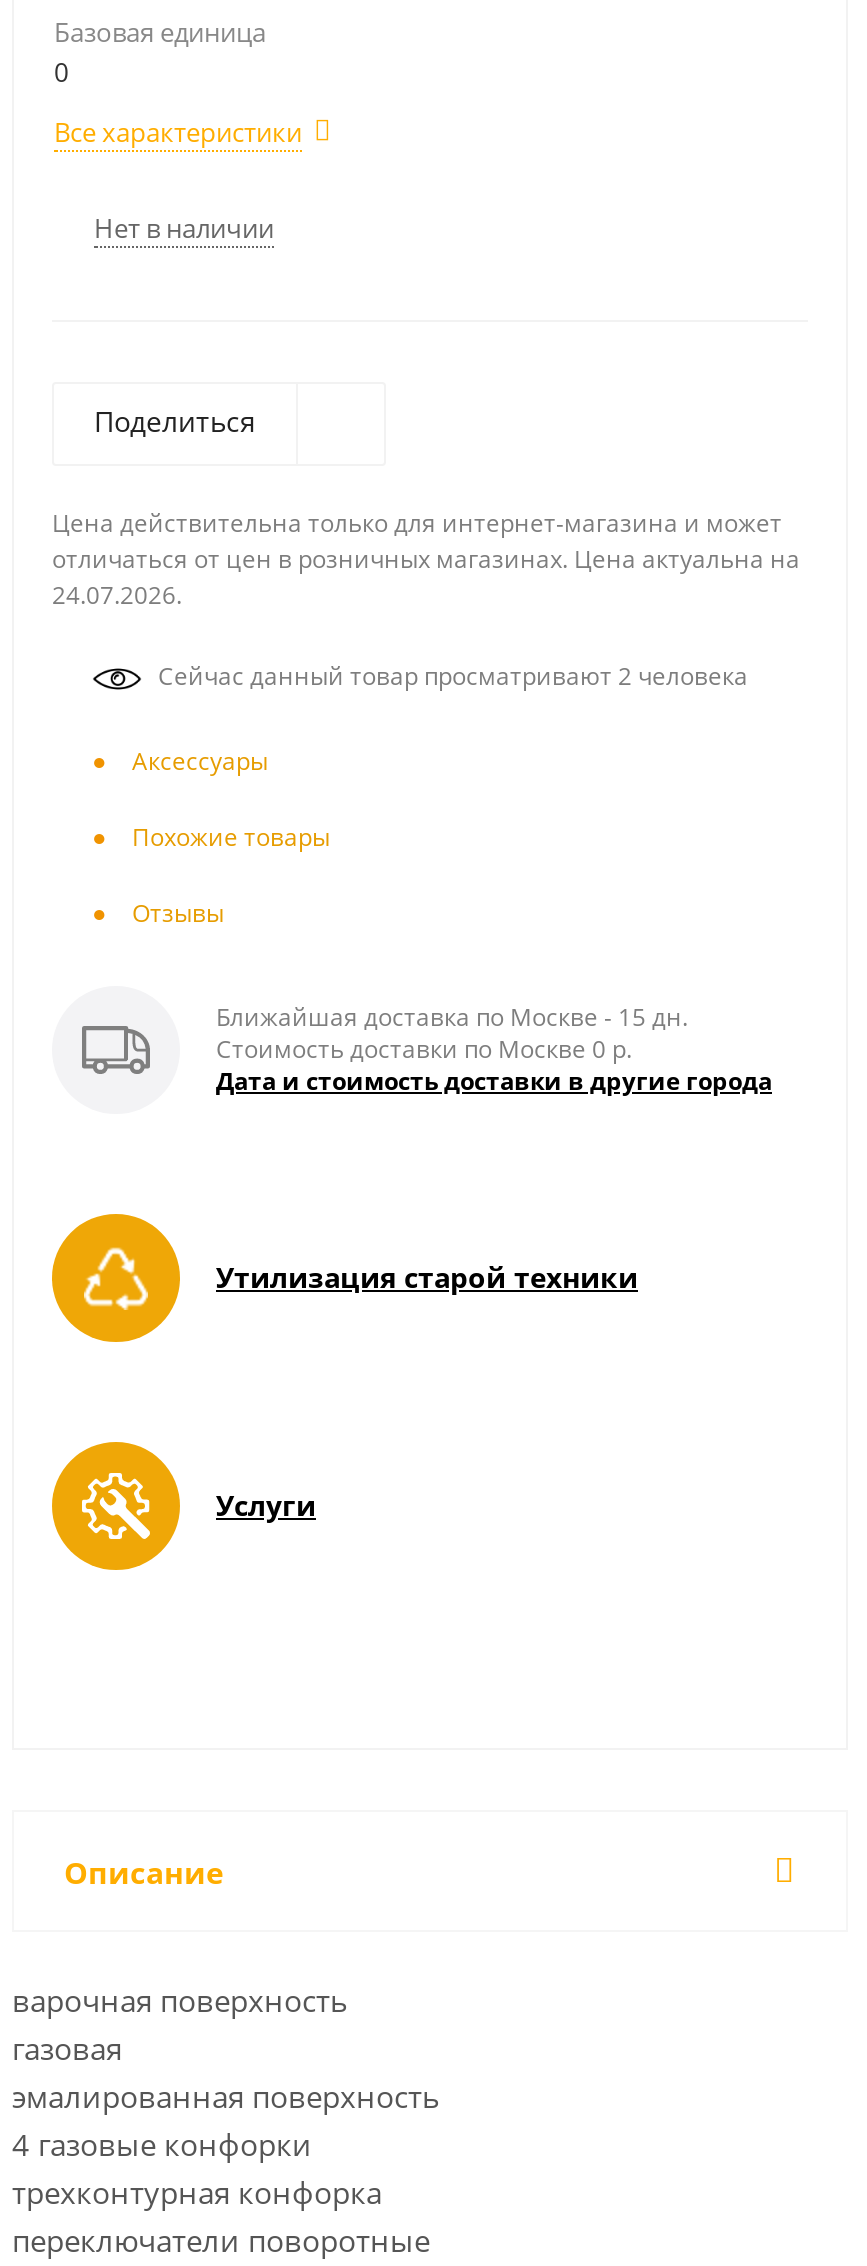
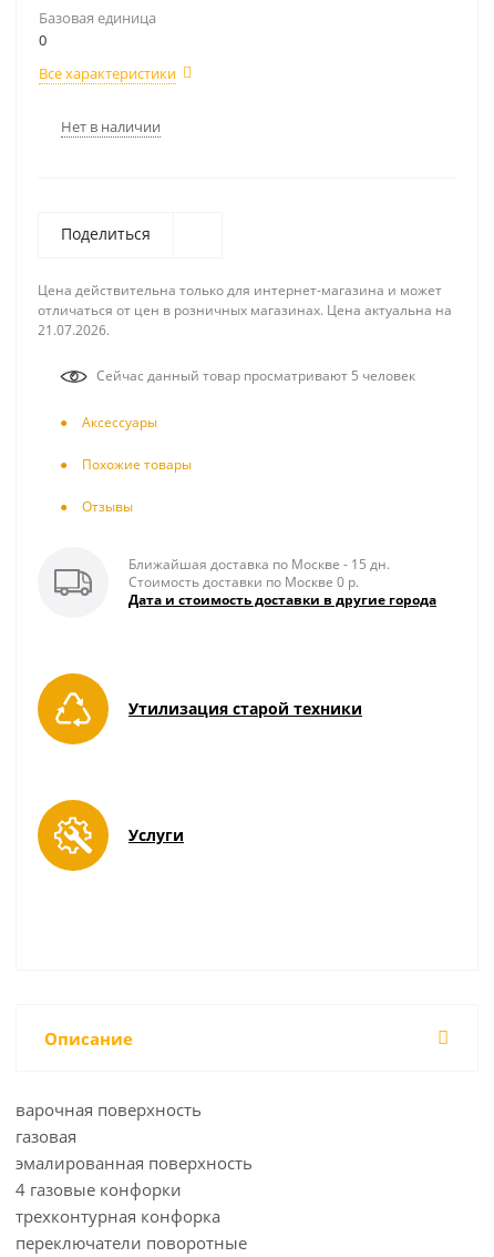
[52,578,182,612] 24.07.2026. -> [38,321,110,339] 21.07.2026.
[152,659,748,693] Сейчас данный товар просматривают 2 человека -> [93,366,415,385] Сейчас данный товар просматривают 5 человек

